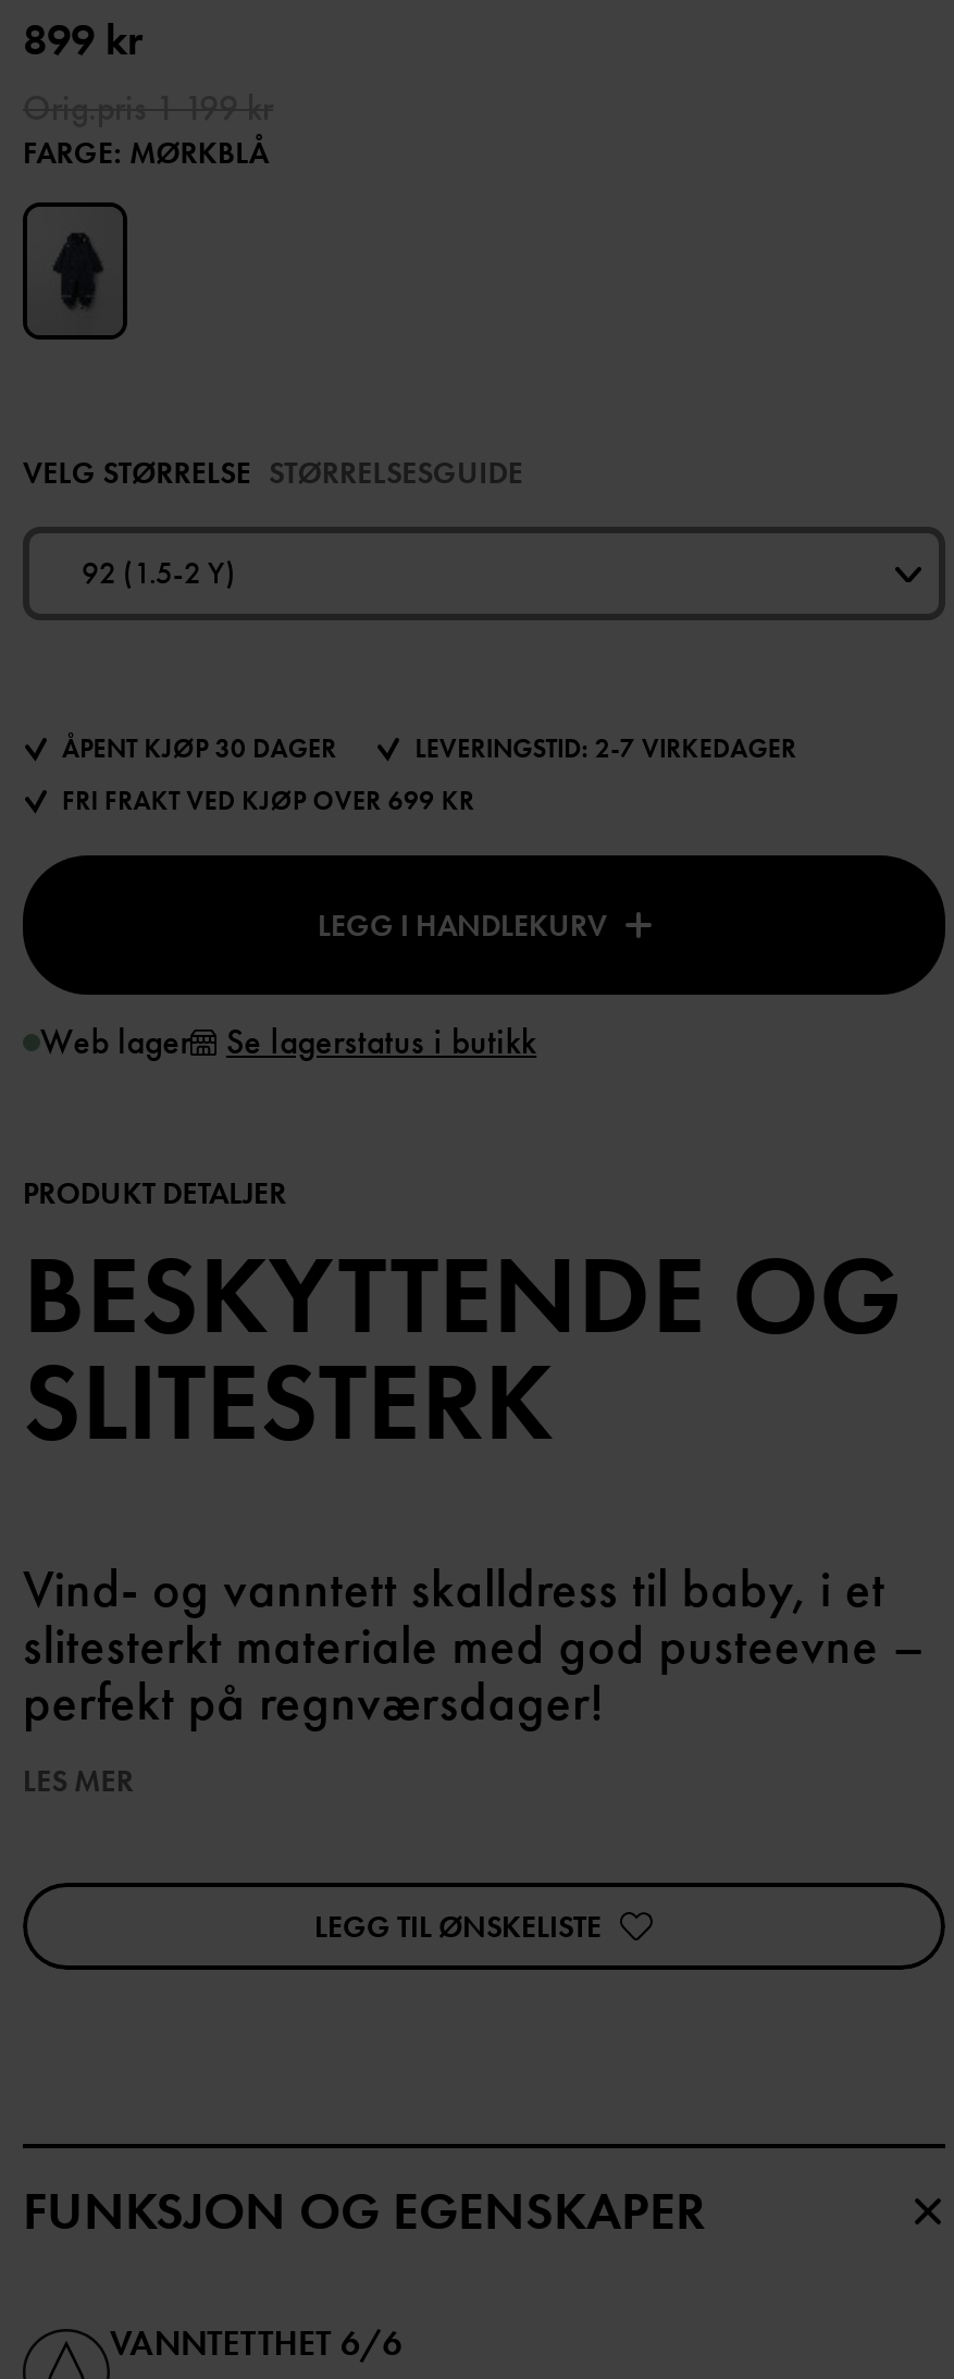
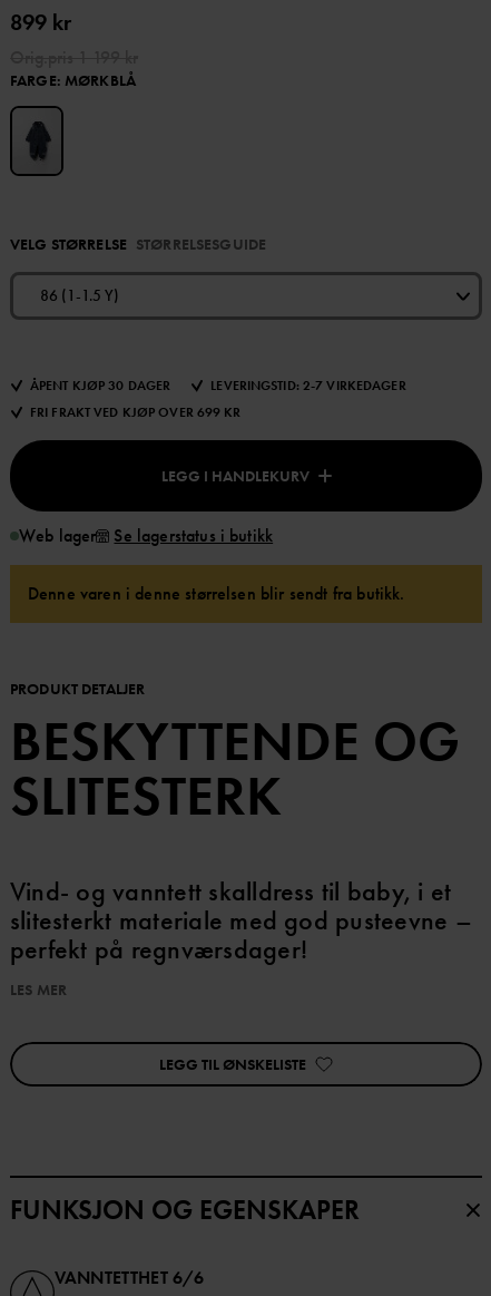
[82,554,236,593] 92 (1.5-2 Y) -> [40,286,119,306] 86 (1-1.5 Y)
none -> [28,582,405,605] Denne varen i denne størrelsen blir sendt fra butikk.

